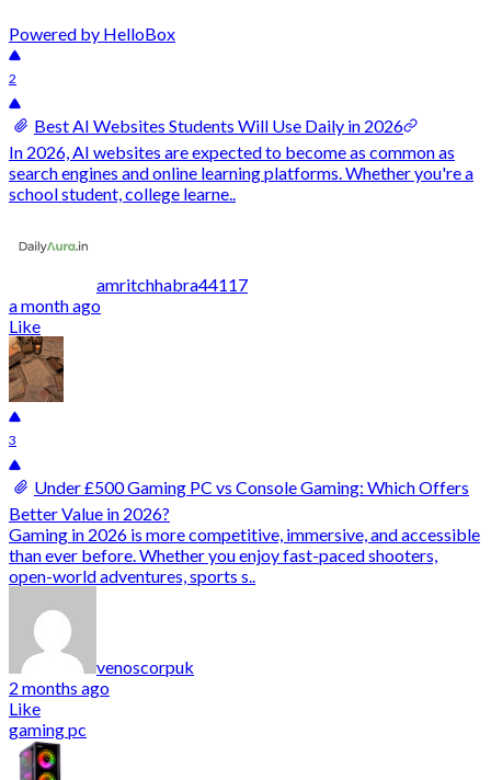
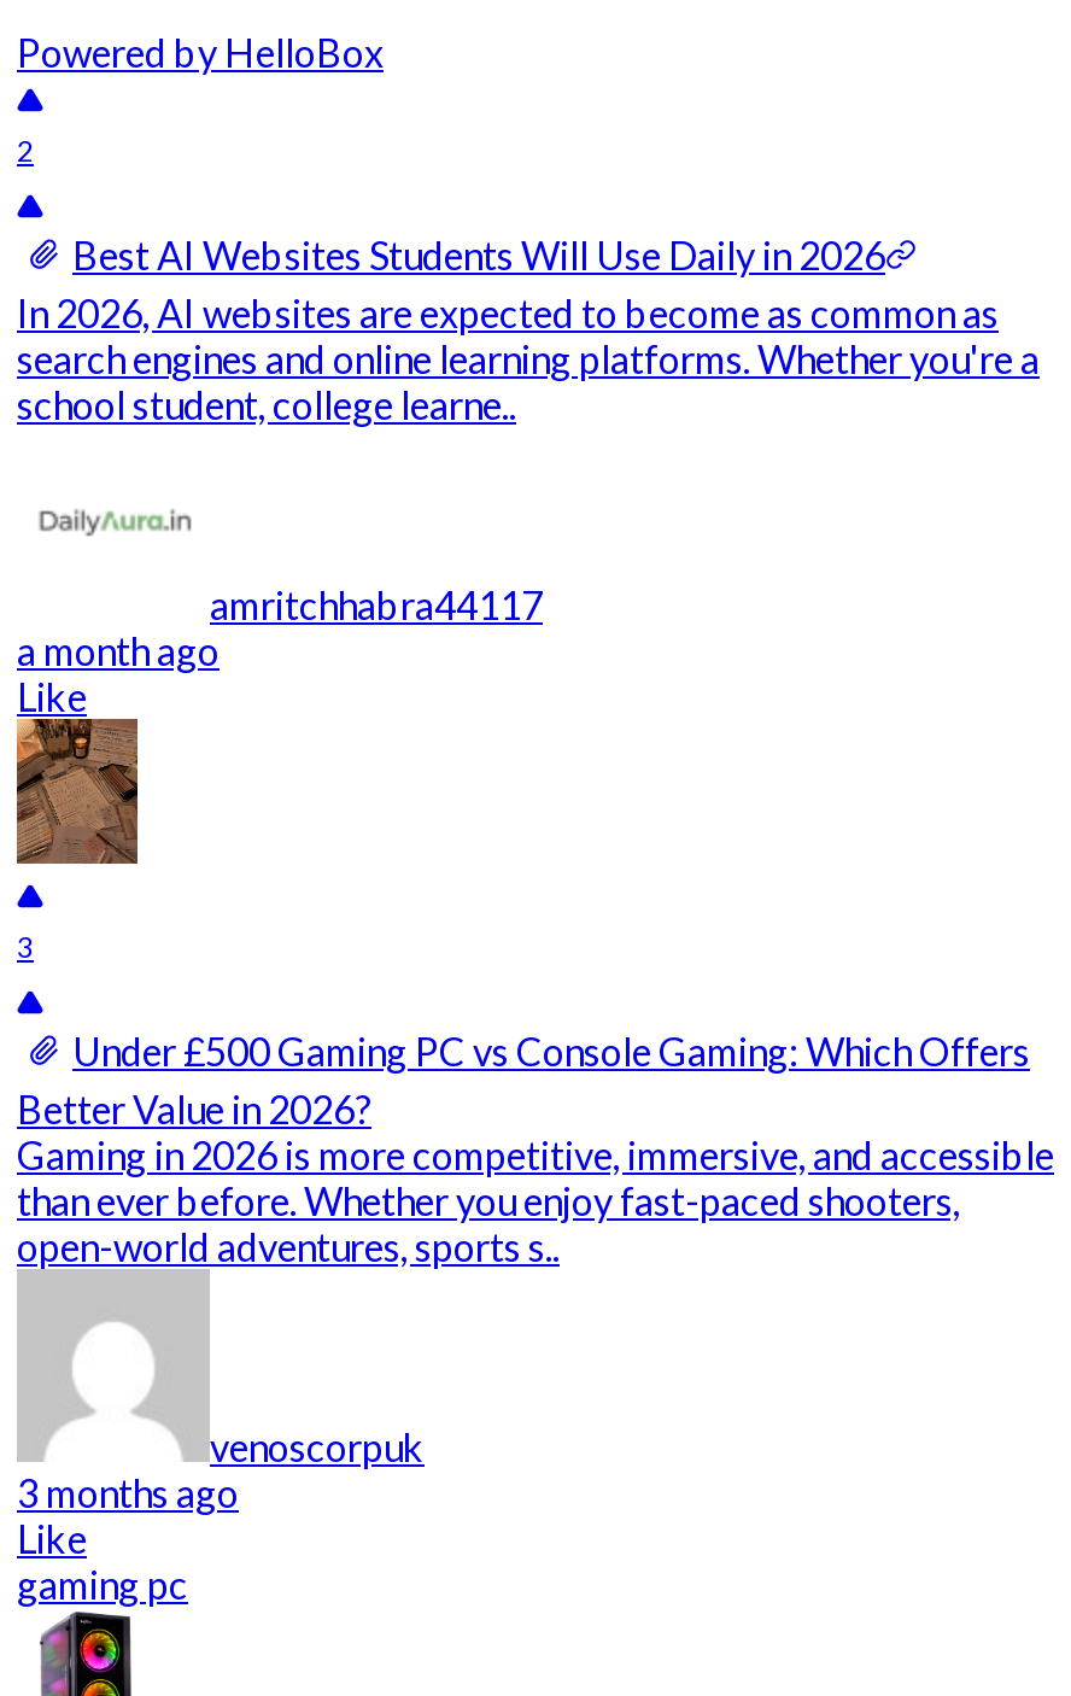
[9,677,110,698] 2 months ago -> [17,1469,239,1515] 3 months ago

